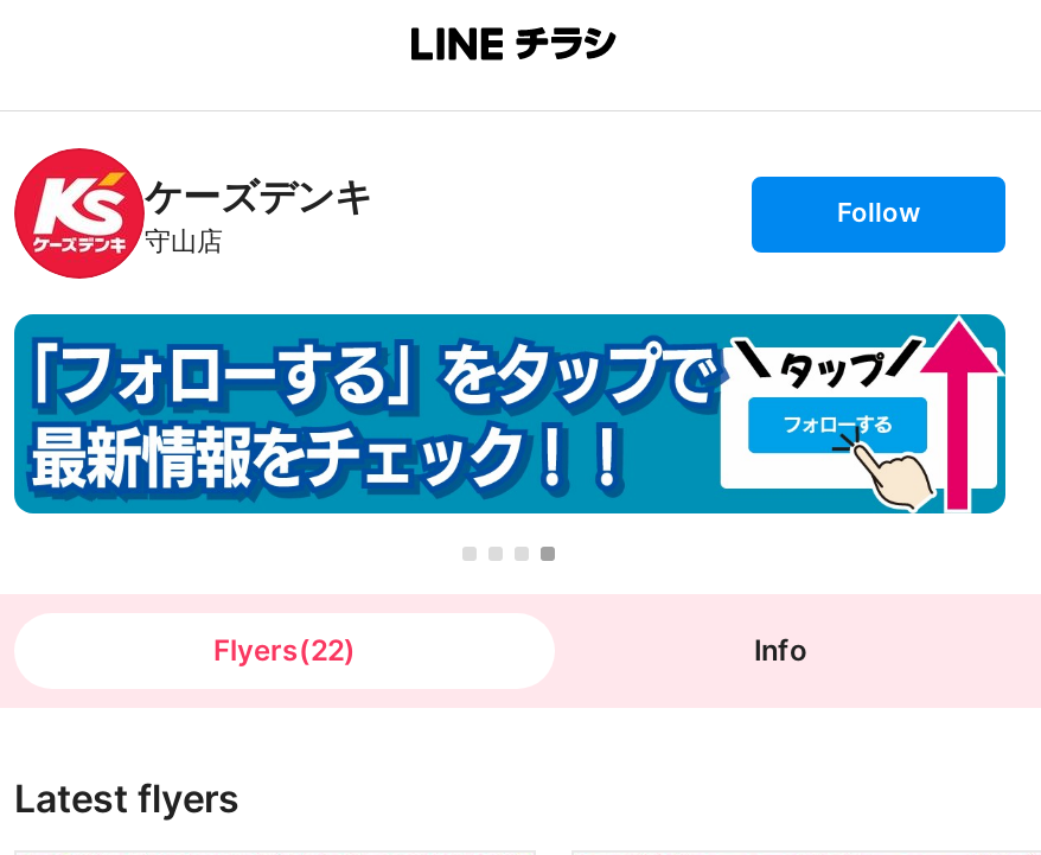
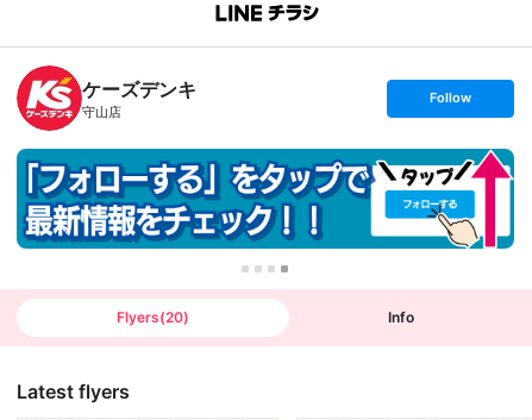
[213,631,356,667] Flyers(22) -> [116,308,189,326] Flyers(20)

